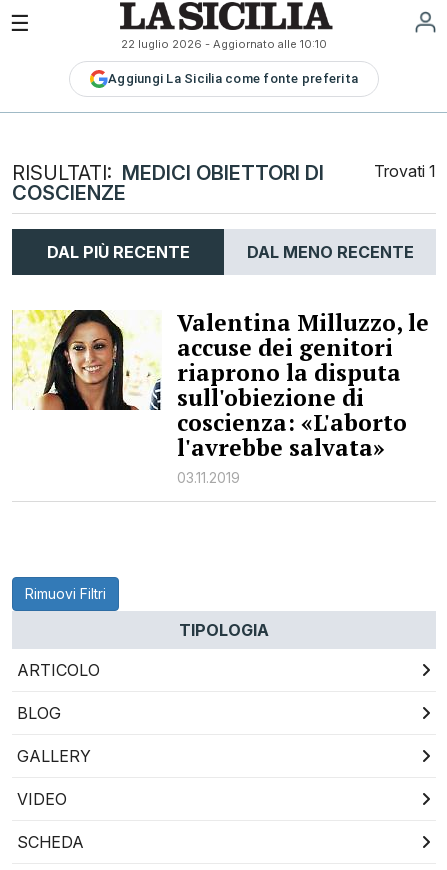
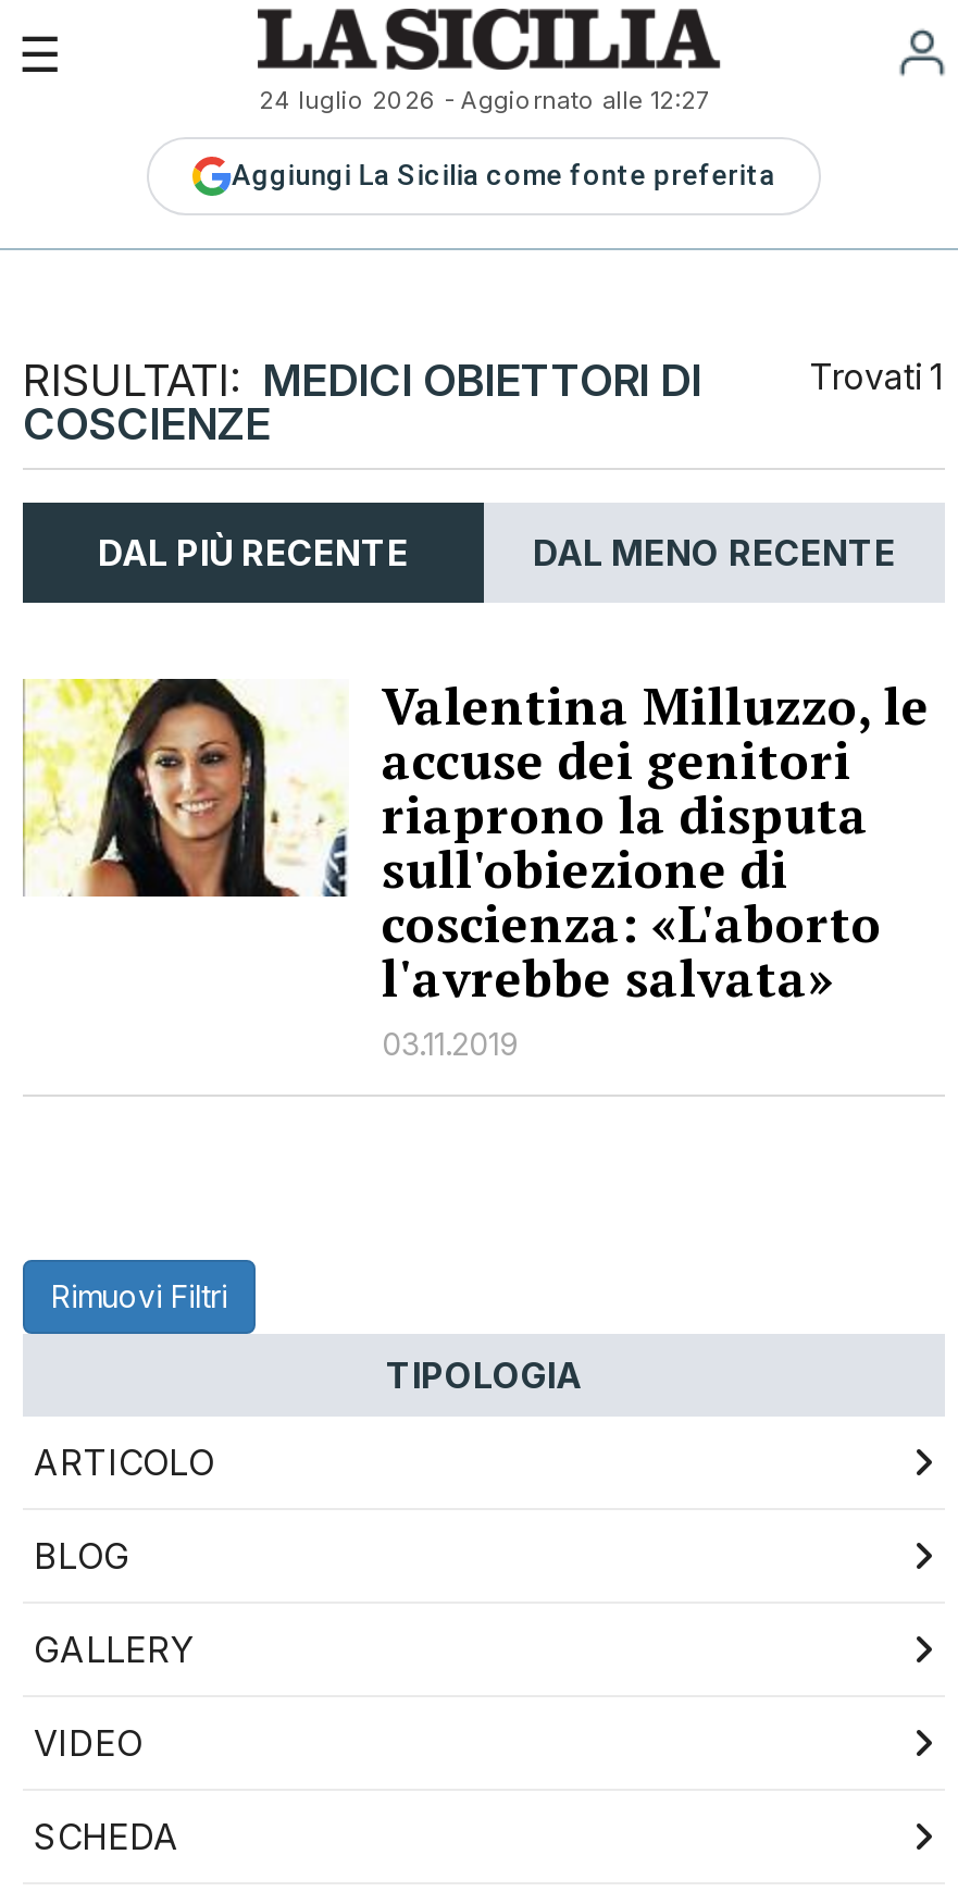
[121,36,327,50] 22 luglio 2026 - Aggiornato alle 10:10 -> [259,84,709,114] 24 luglio 2026 - Aggiornato alle 12:27

